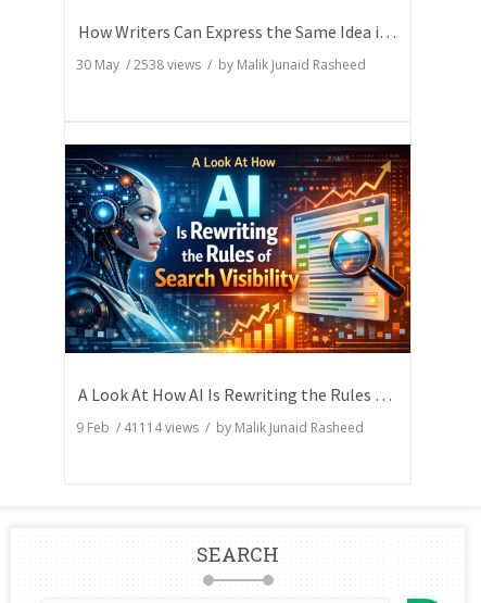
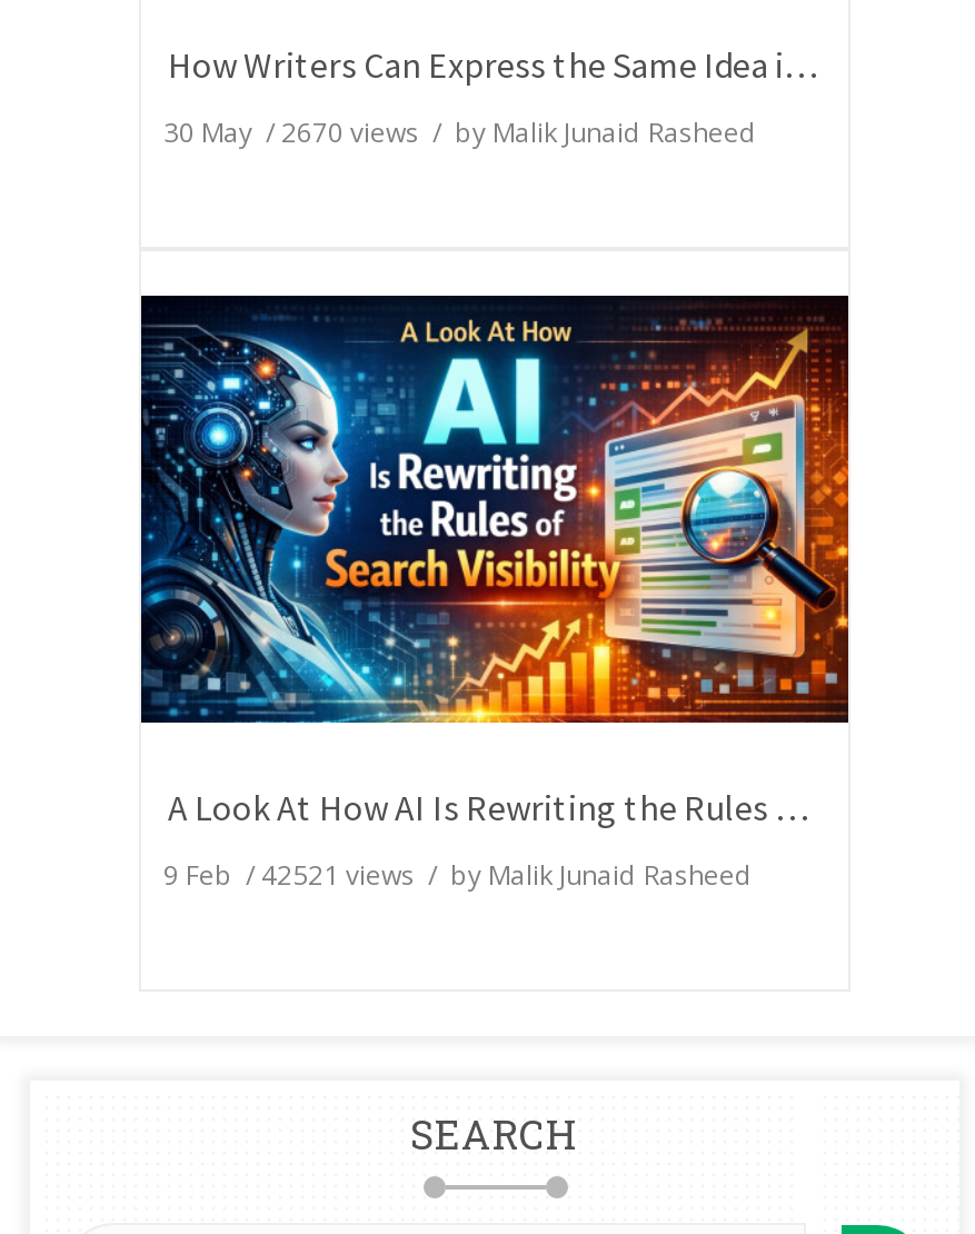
[76,55,366,74] 30 May / 2538 views / by Malik Junaid Rasheed -> [163,113,757,151] 30 May / 2670 views / by Malik Junaid Rasheed
[76,418,364,436] 9 Feb / 41114 views / by Malik Junaid Rasheed -> [163,855,753,893] 9 Feb / 42521 views / by Malik Junaid Rasheed

